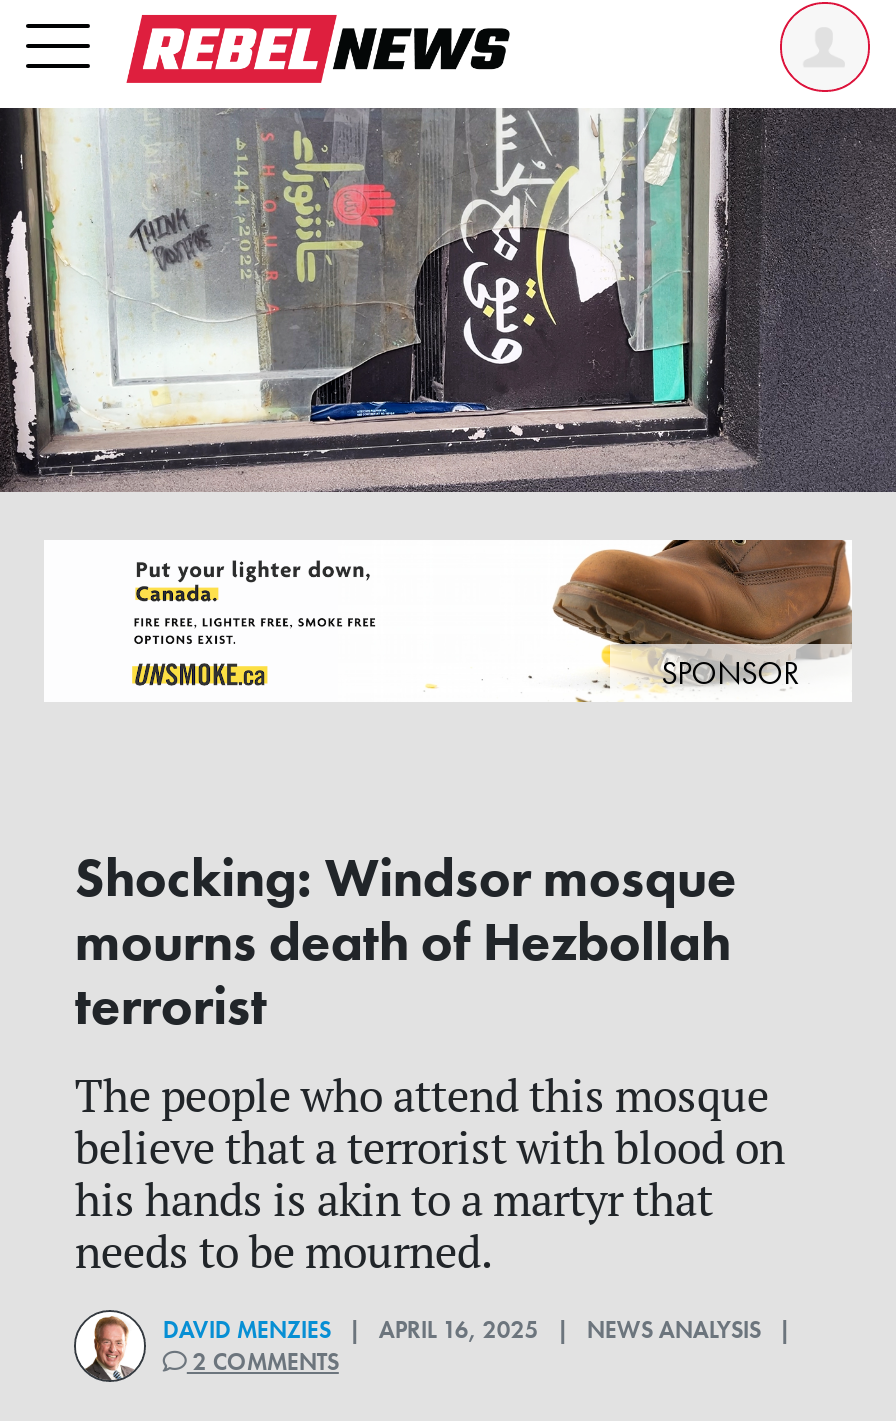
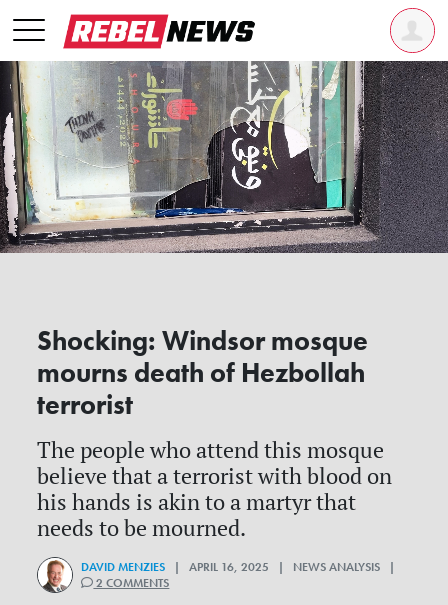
[48,538,854,702] [image] | SPONSOR -> none

